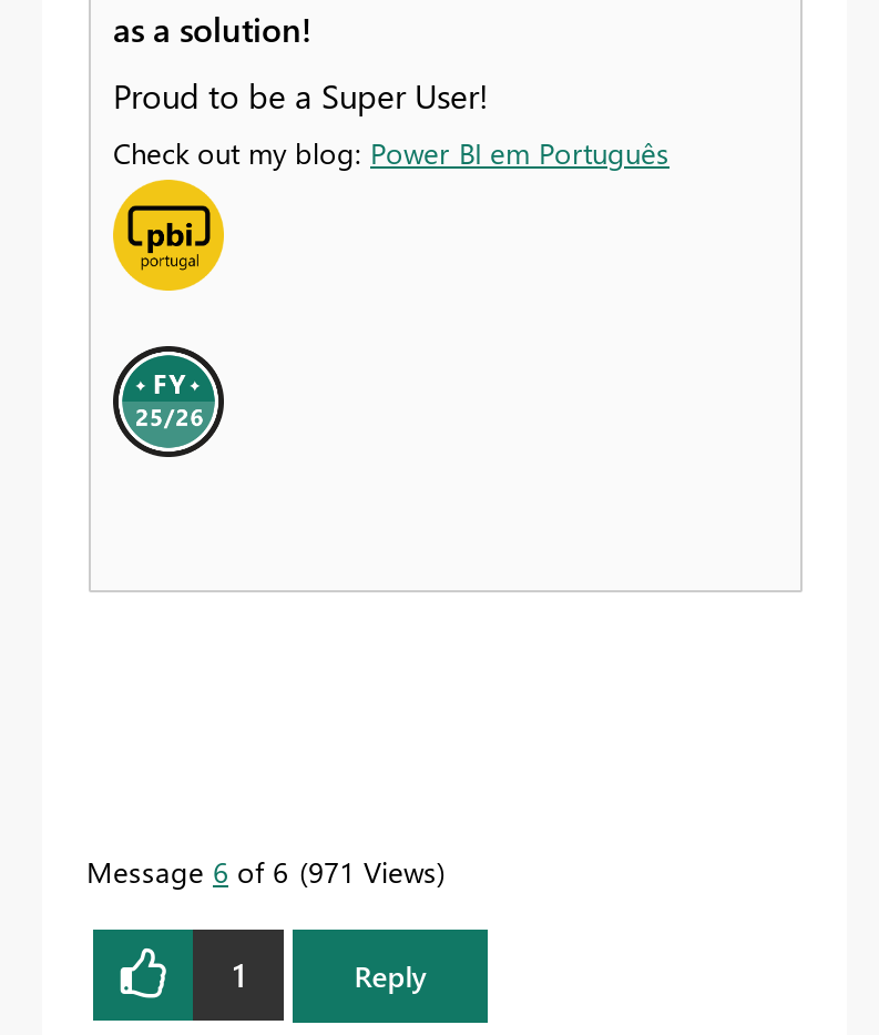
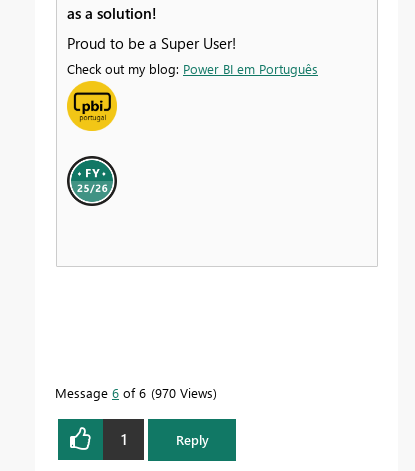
[86,852,437,889] Message 6 of 6 971 Views -> [55,384,213,401] Message 6 of 6 970 Views

